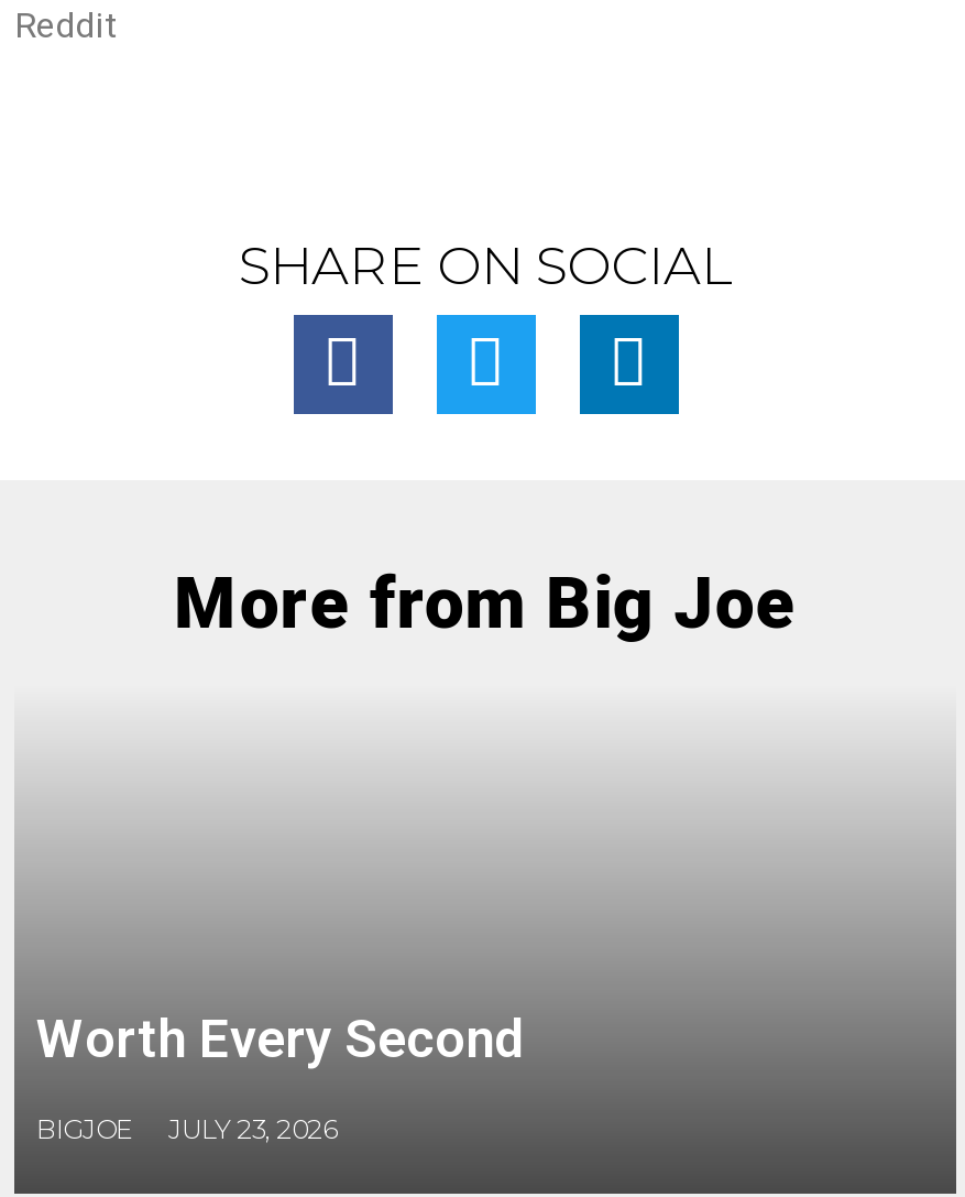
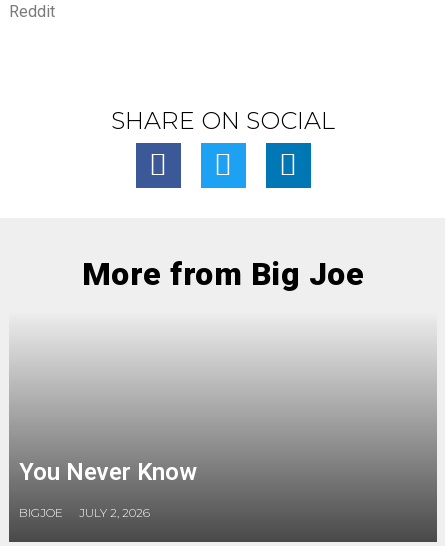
[36,1008,523,1070] Worth Every Second -> [19,458,197,486] You Never Know
[36,1112,338,1145] BIGJOE JULY 23, 2026 -> [19,505,150,520] BIGJOE JULY 2, 2026

